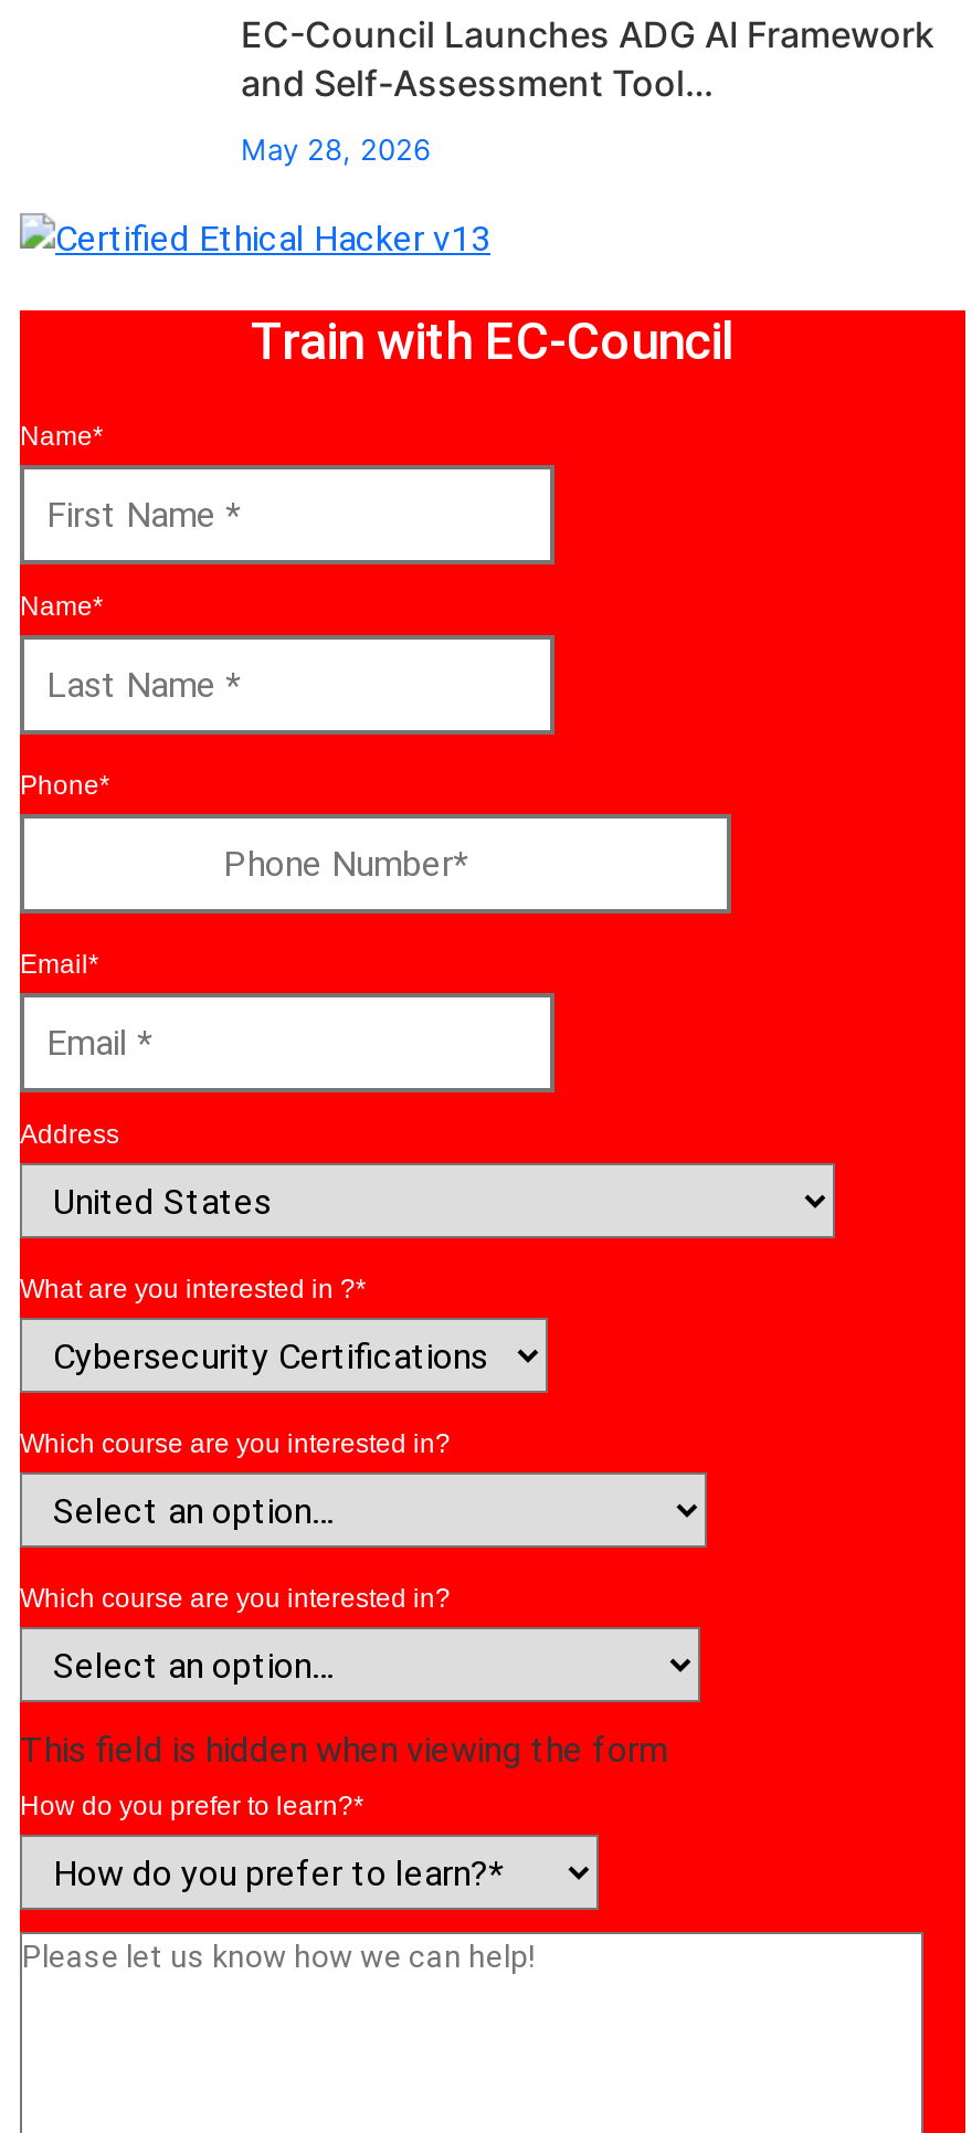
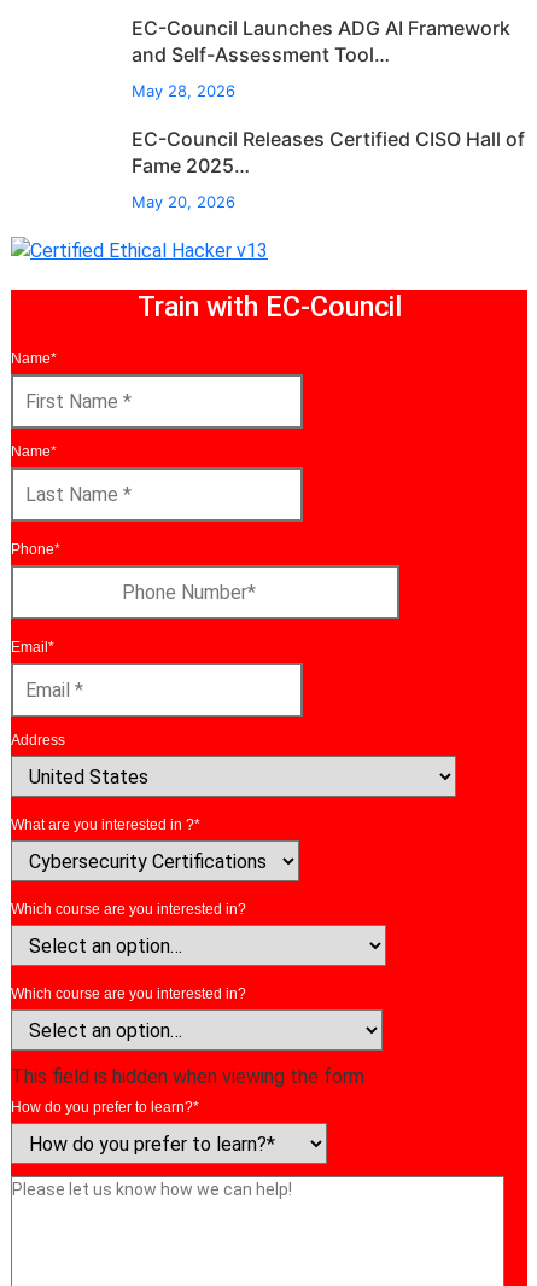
none -> [132,127,525,211] EC-Council Releases Certified CISO Hall of | Fame 2025… | May 20, 2026

